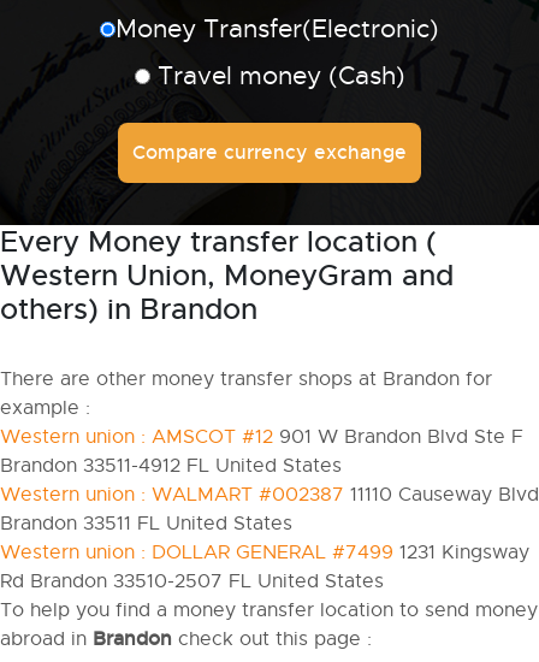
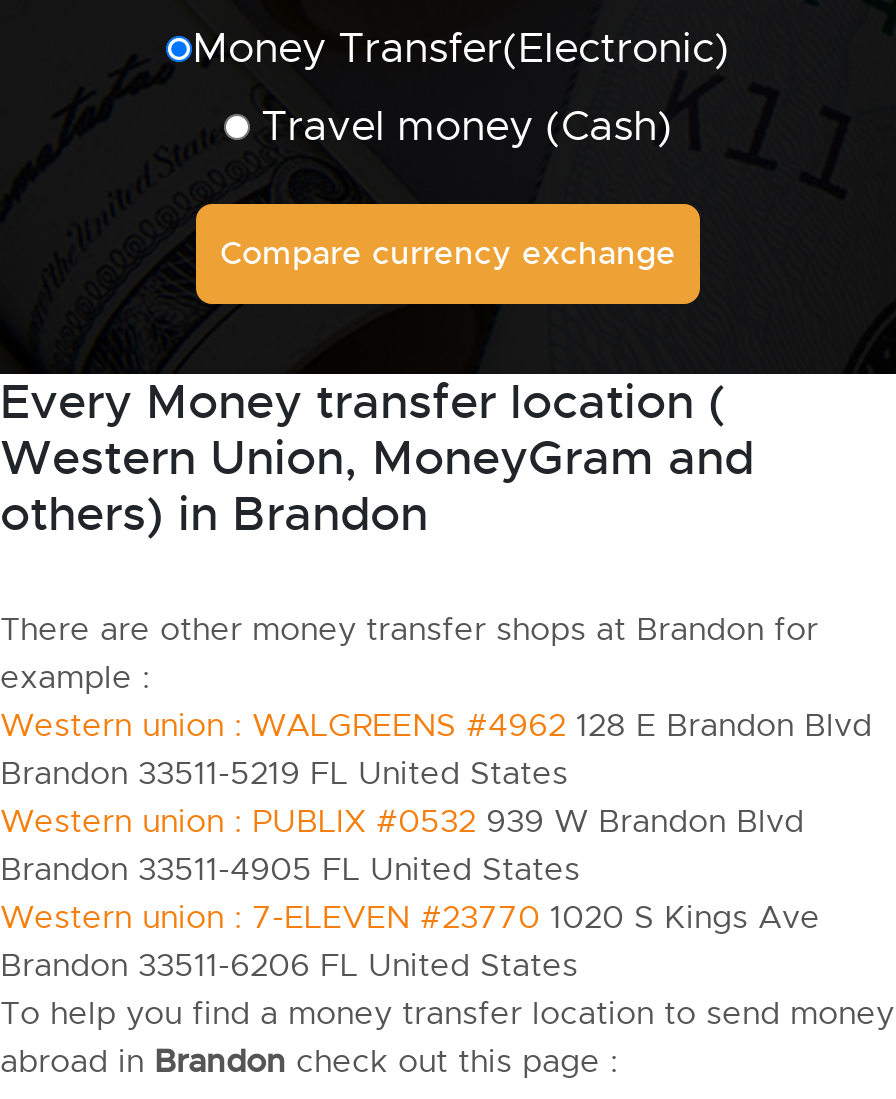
[0,425,539,594] Western union : AMSCOT #12 901 W Brandon Blvd Ste F | Brandon 33511-4912 FL United States | Western union : WALMART #002387 11110 Causeway Blvd | Brandon 33511 FL United States | Western union : DOLLAR GENERAL #7499 1231 Kingsway | Rd Brandon 33510-2507 FL United States -> [0,706,872,986] Western union : WALGREENS #4962 128 E Brandon Blvd | Brandon 33511-5219 FL United States | Western union : PUBLIX #0532 939 W Brandon Blvd | Brandon 33511-4905 FL United States | Western union : 7-ELEVEN #23770 1020 S Kings Ave | Brandon 33511-6206 FL United States

